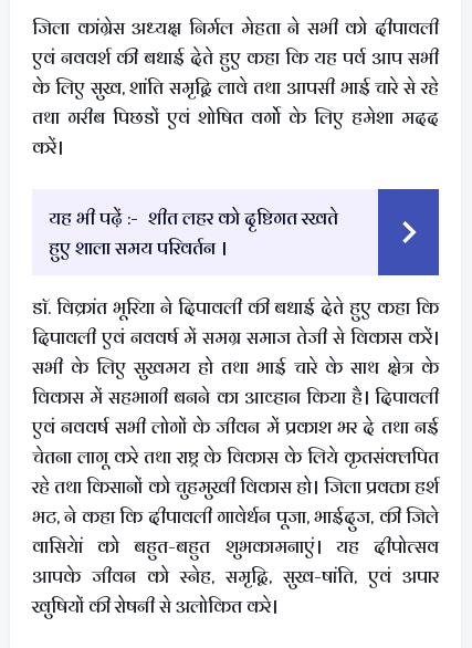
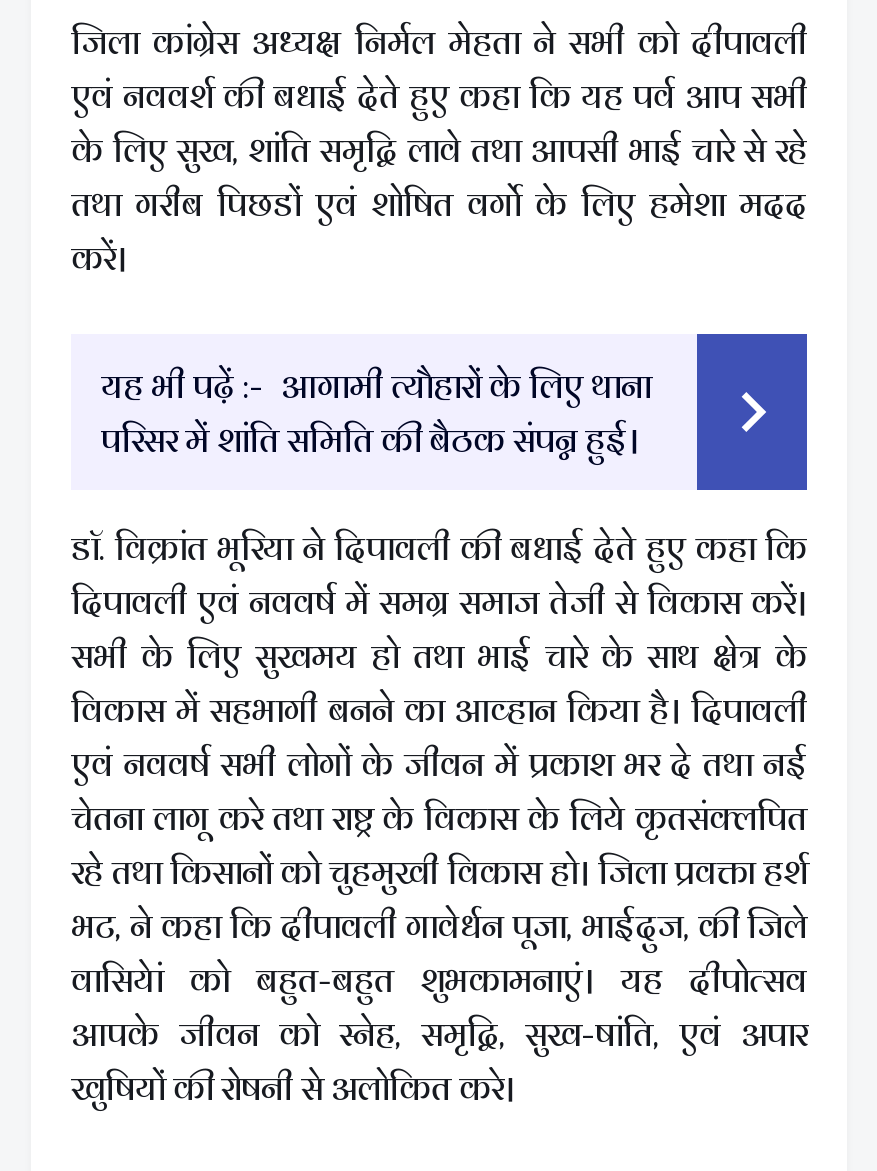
[49,200,338,265] यह भी पढ़ें :- शीत लहर को दृष्टिगत रखते | हुए शाला समय परिवर्तन । -> [101,354,651,470] यह भी पढ़ें :- आगामी त्यौहारों के लिए थाना | परिसर में शांति समिति की बैठक संपन्न हुई।

